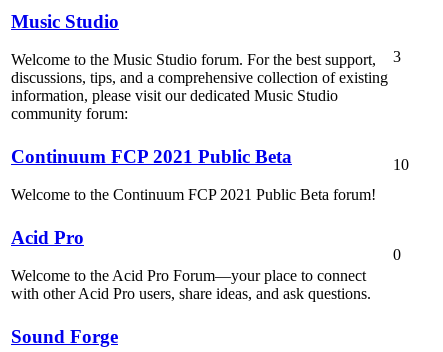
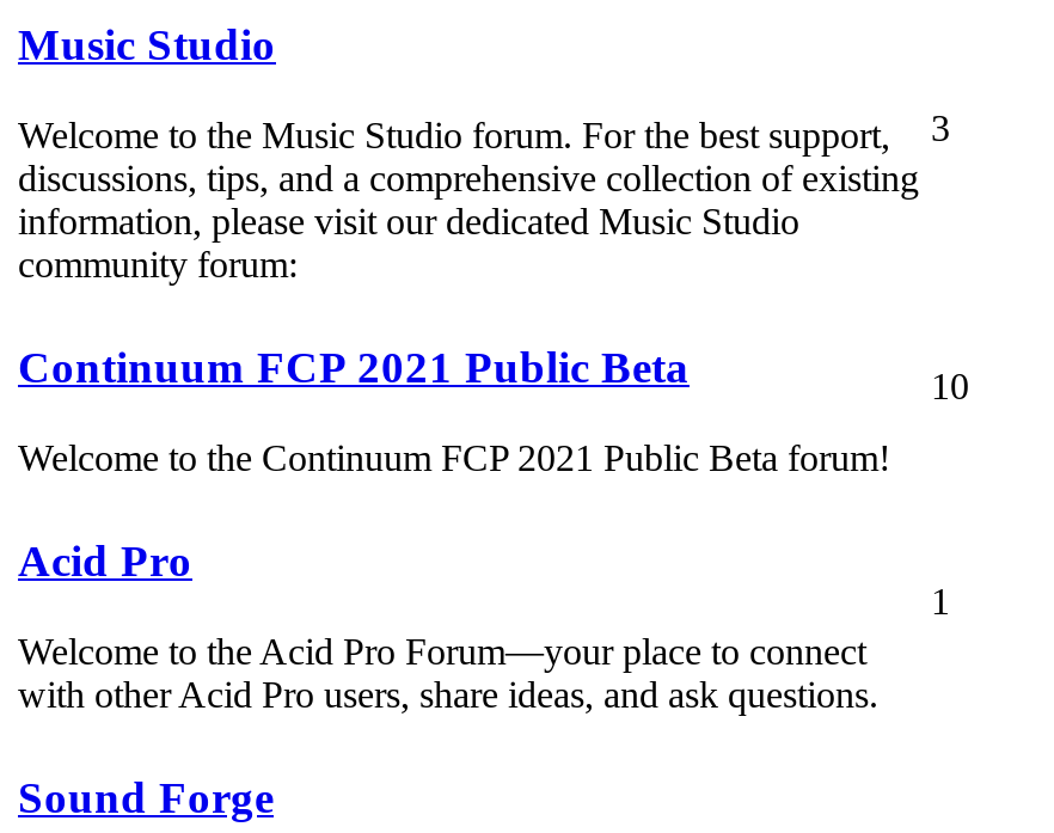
[393,246,401,263] 0 -> [931,581,950,621] 1

